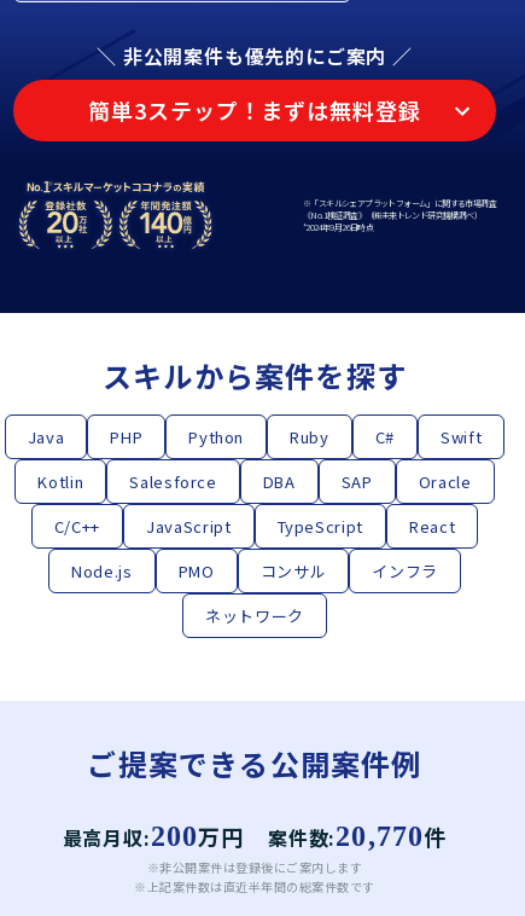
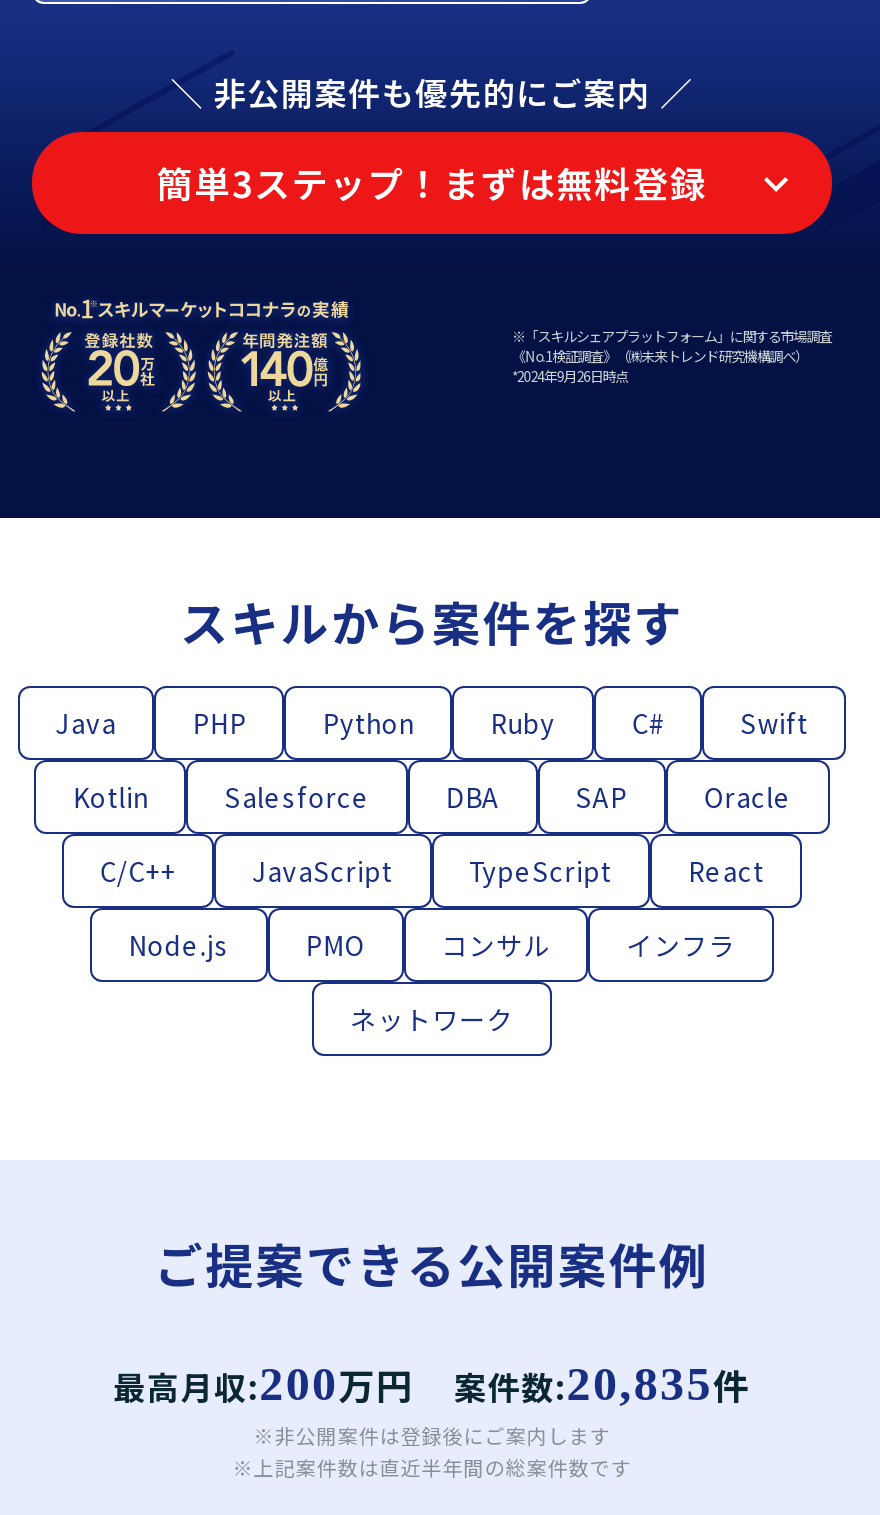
[62,821,447,852] 最高月収:200万円 案件数:20,770件 -> [113,1358,751,1410] 最高月収:200万円 案件数:20,835件

